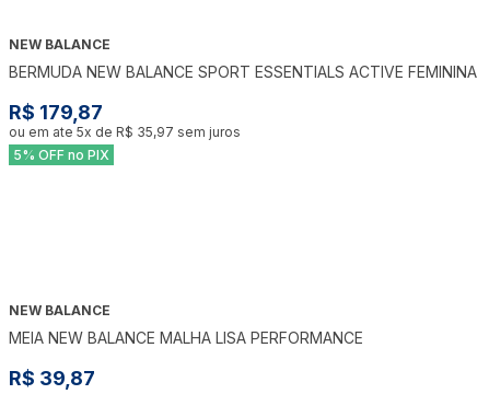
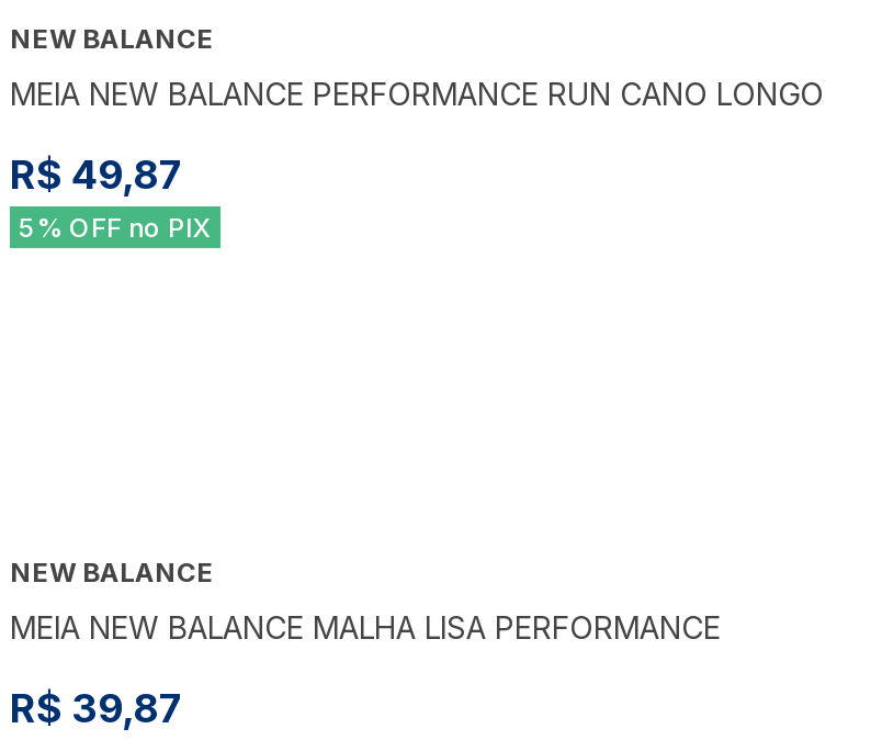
[9,62,477,81] BERMUDA NEW BALANCE SPORT ESSENTIALS ACTIVE FEMININA -> [10,74,824,112] MEIA NEW BALANCE PERFORMANCE RUN CANO LONGO
[9,101,241,140] R$ 179,87 | ou em ate5x de R$ 35,97 sem juros -> [10,151,183,197] R$ 49,87

